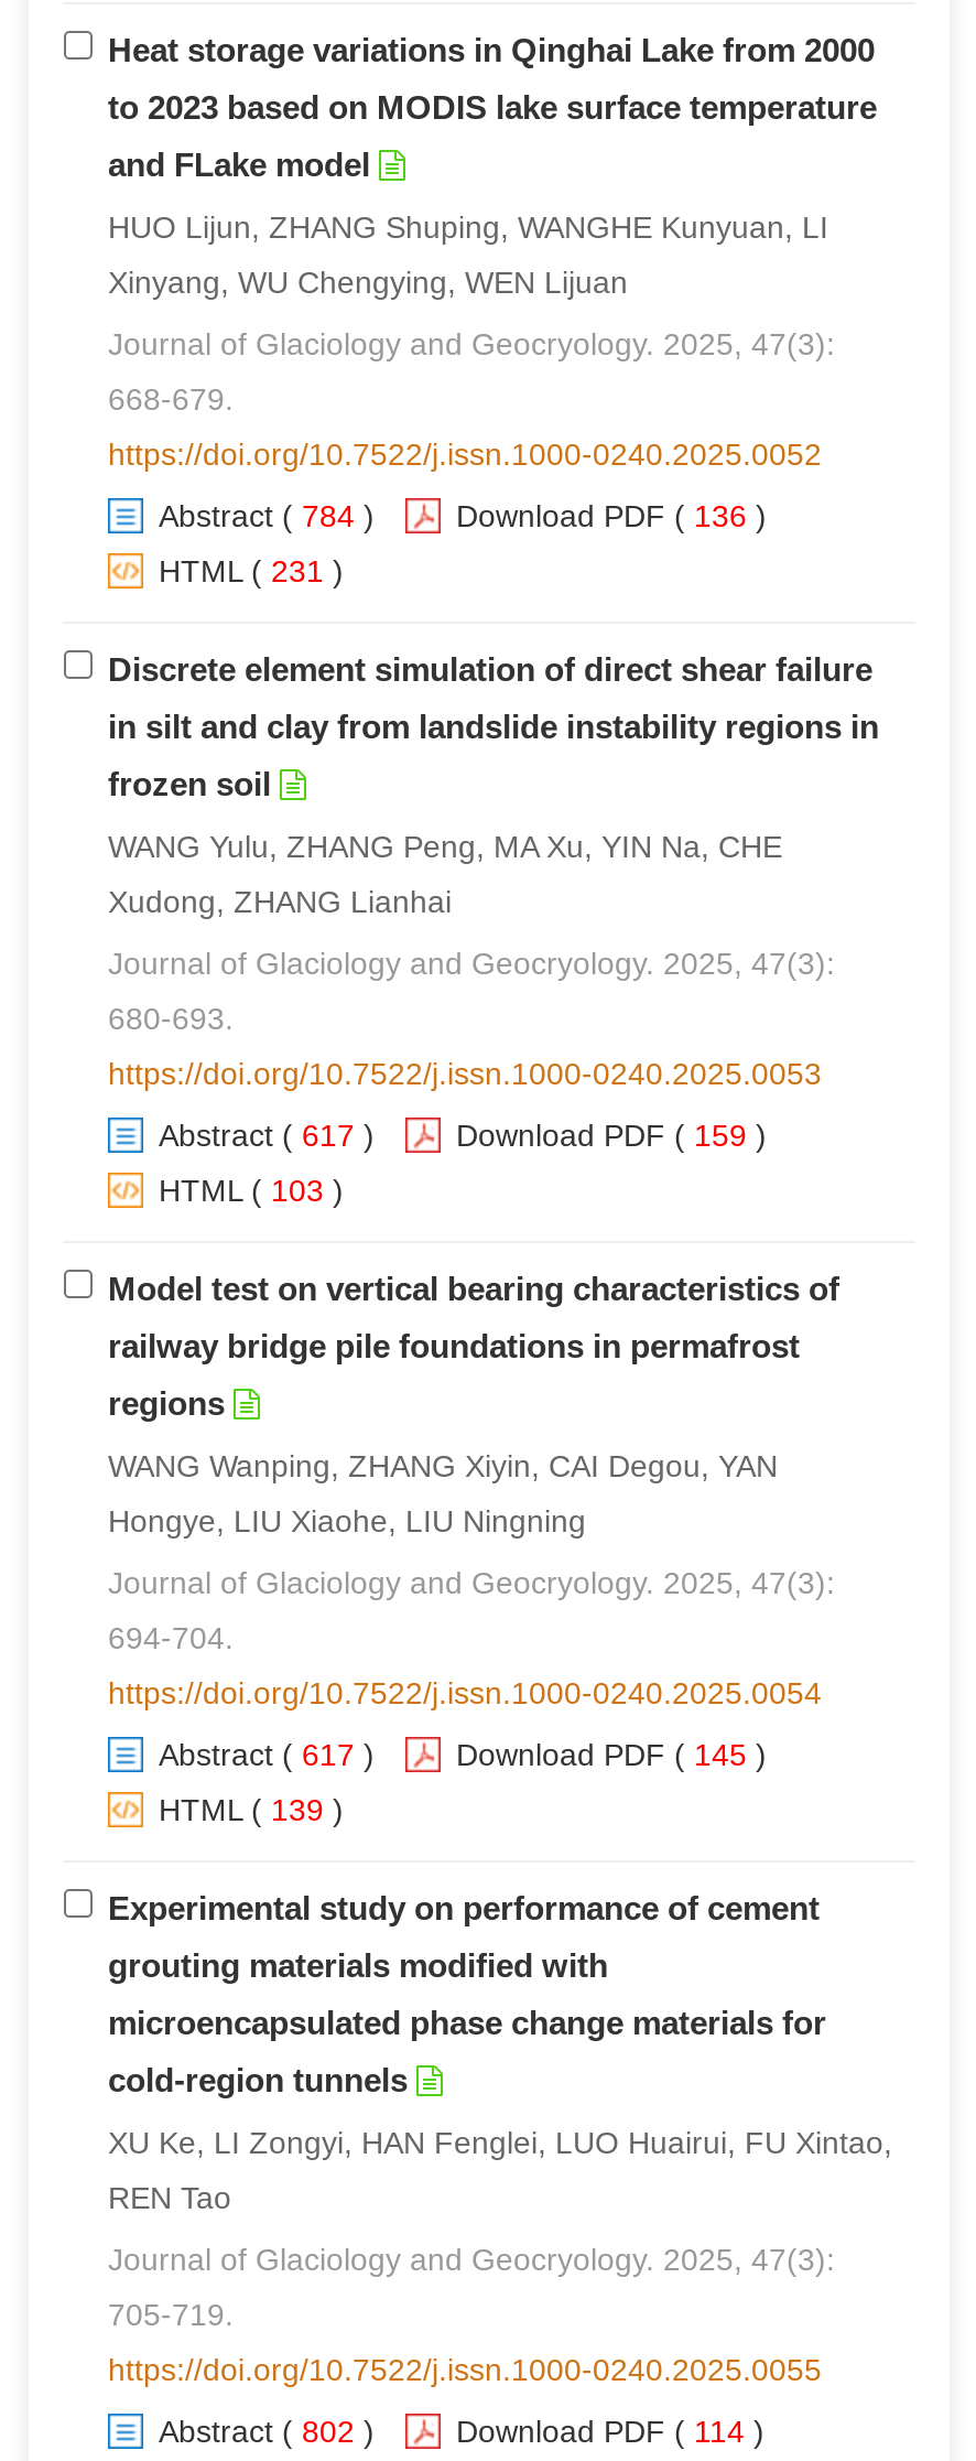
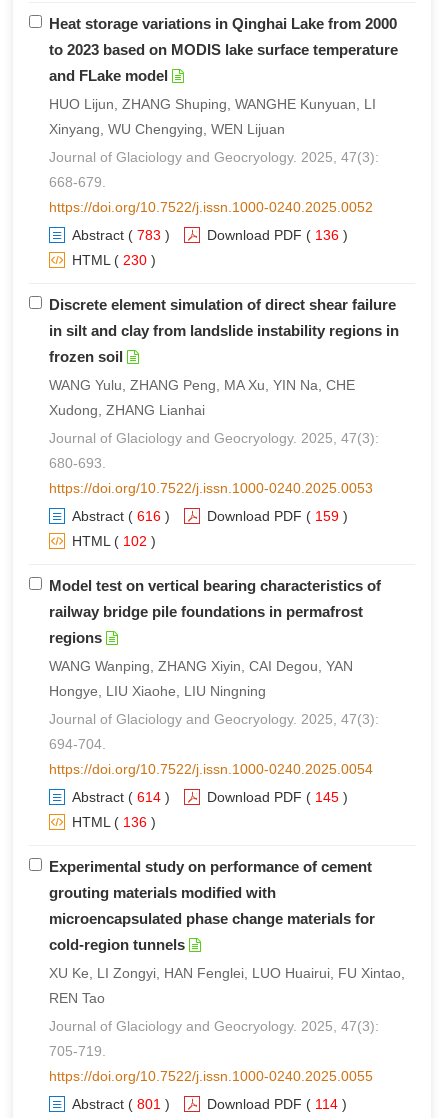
[159,499,383,534] Abstract ( 784) -> [72,227,174,243] Abstract ( 783)
[159,554,344,589] HTML ( 231) -> [72,252,156,268] HTML ( 230)
[159,1118,383,1153] Abstract ( 617) -> [72,508,174,524] Abstract ( 616)
[159,1173,344,1209] HTML ( 103) -> [72,533,156,549] HTML ( 102)
[159,1738,383,1773] Abstract ( 617) -> [72,789,174,805] Abstract ( 614)
[159,1793,344,1828] HTML ( 139) -> [72,814,156,830] HTML ( 136)
[159,2414,383,2450] Abstract ( 802) -> [72,1096,174,1112] Abstract ( 801)

